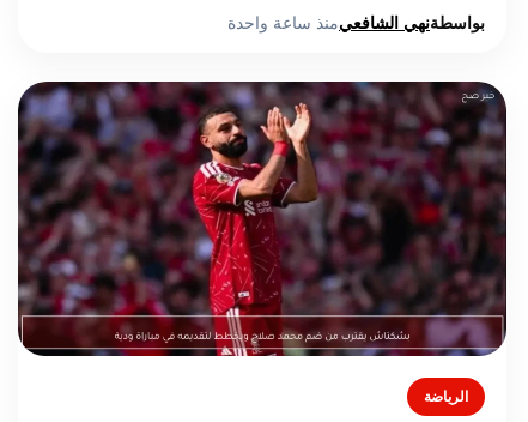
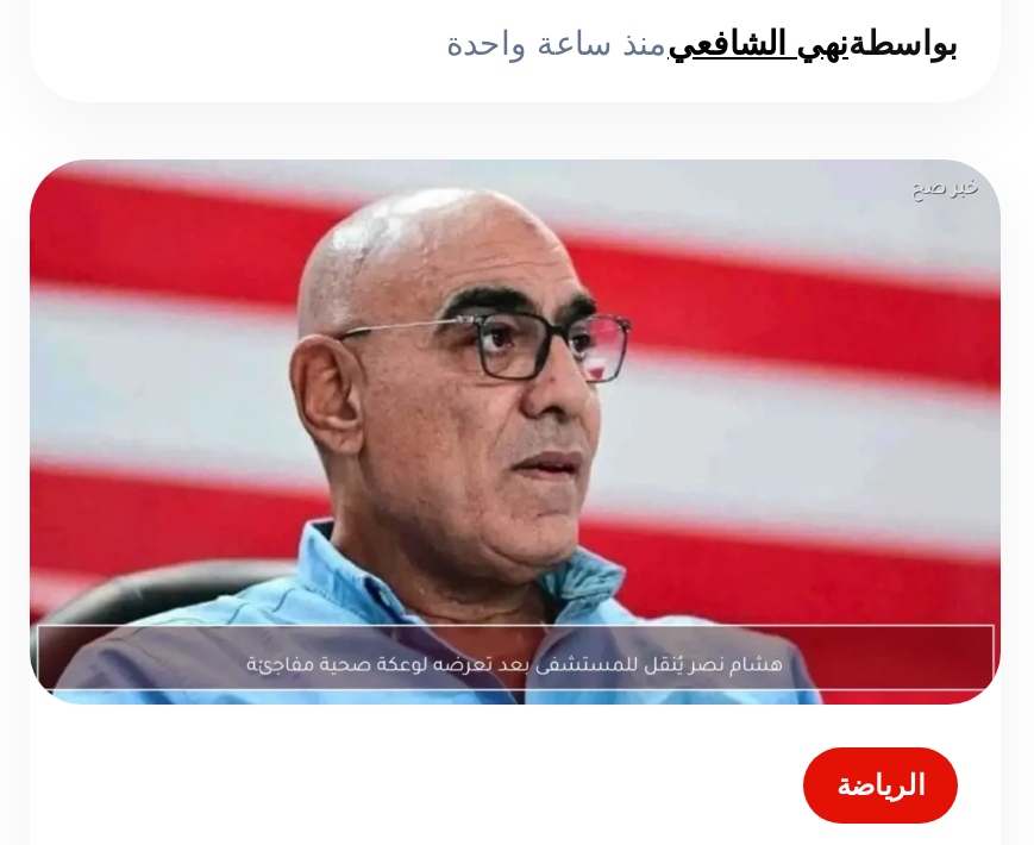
[17,80,508,357] [image] -> [27,159,1003,707] [image]

